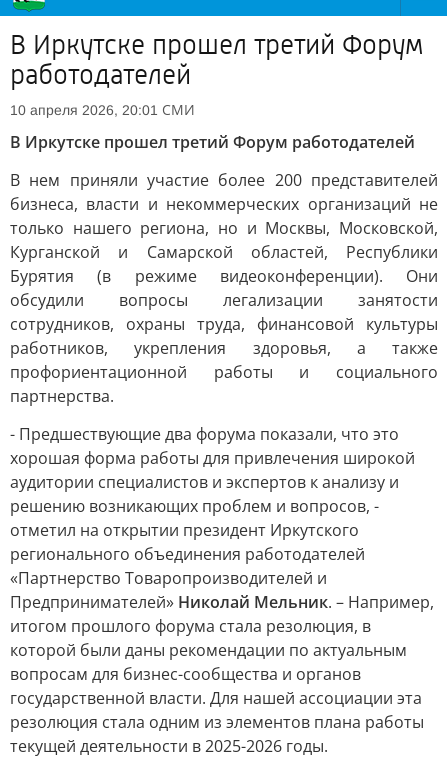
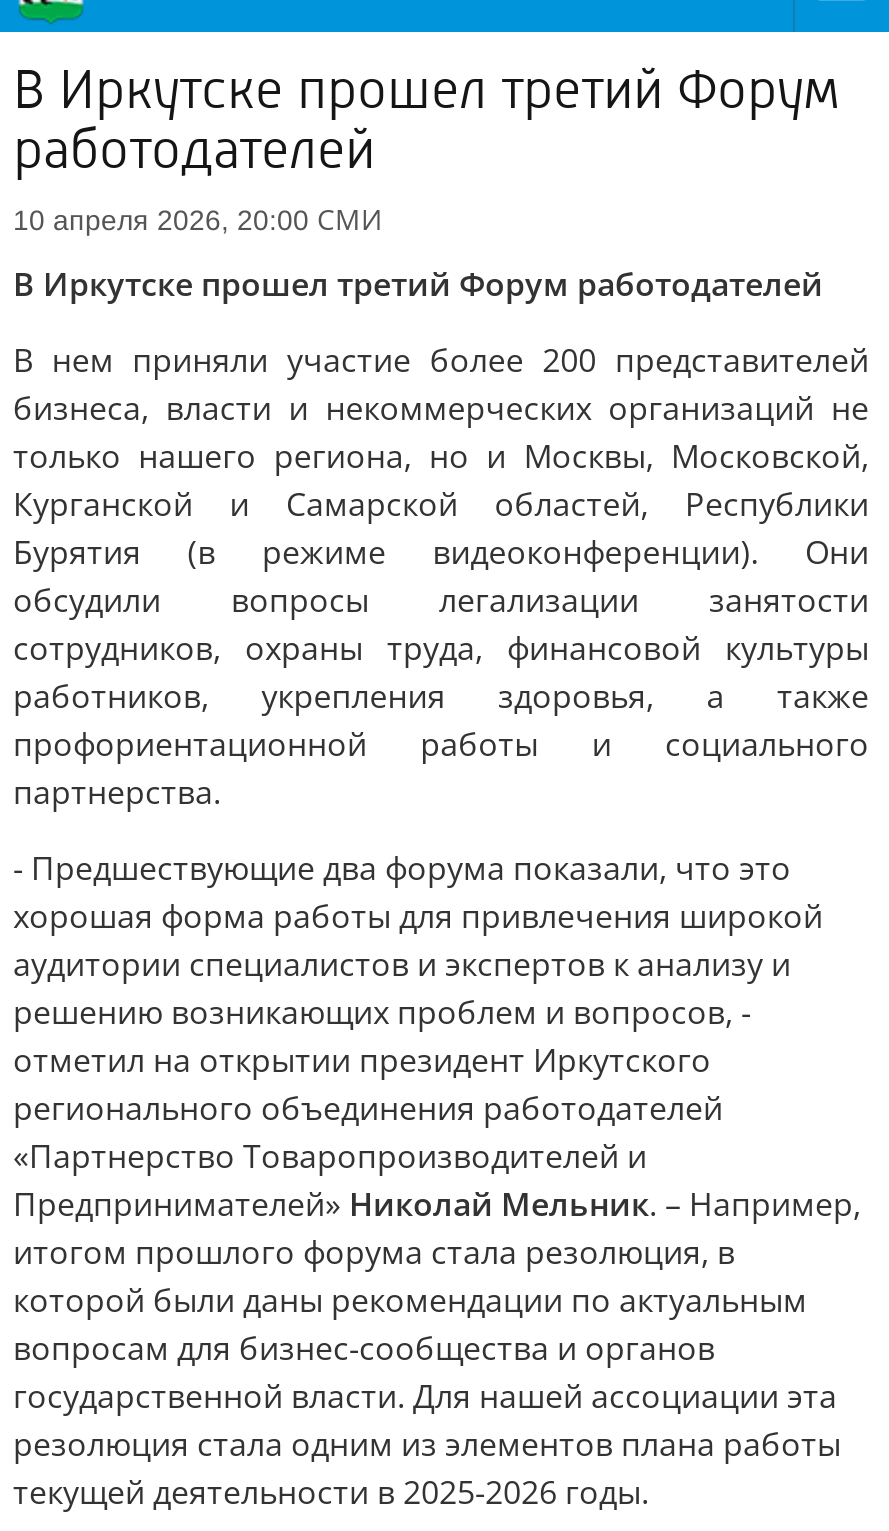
[10,100,195,119] 10 апреля 2026, 20:01 СМИ -> [13,200,383,238] 10 апреля 2026, 20:00 СМИ

